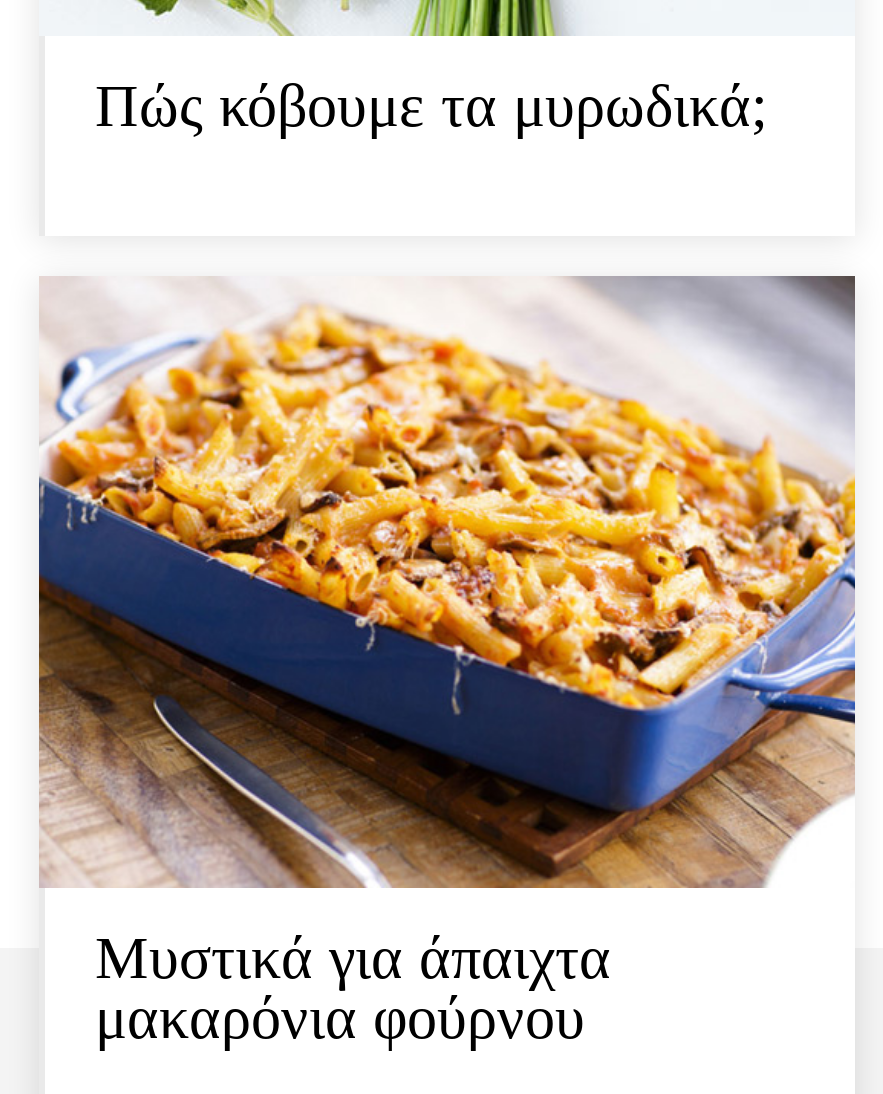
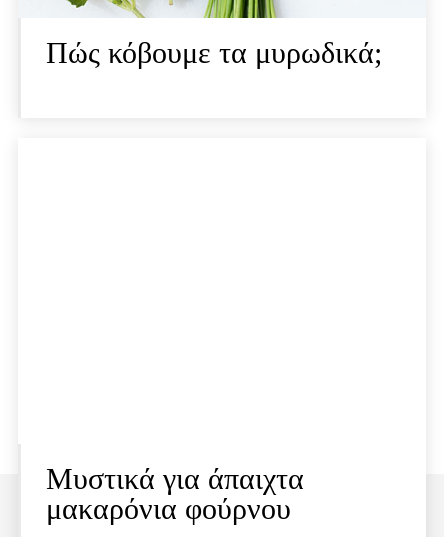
[37,274,857,890] [image] -> none

